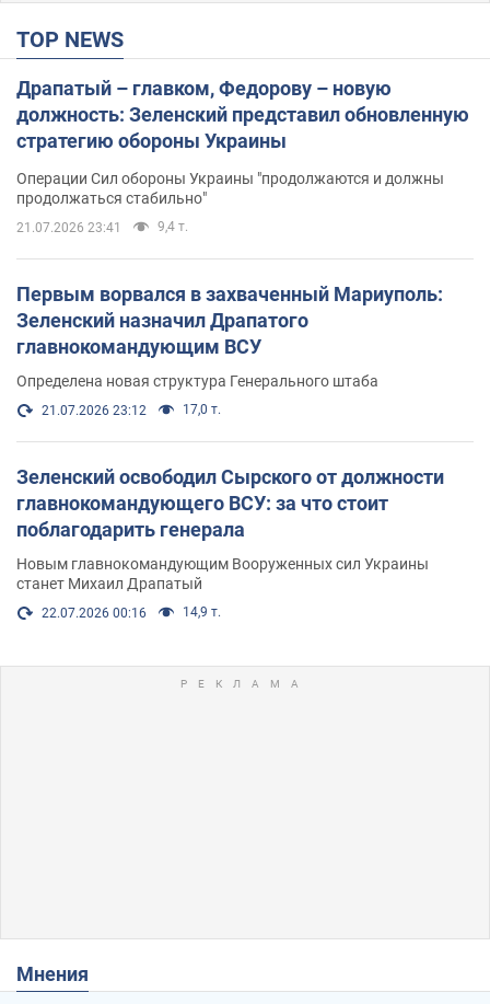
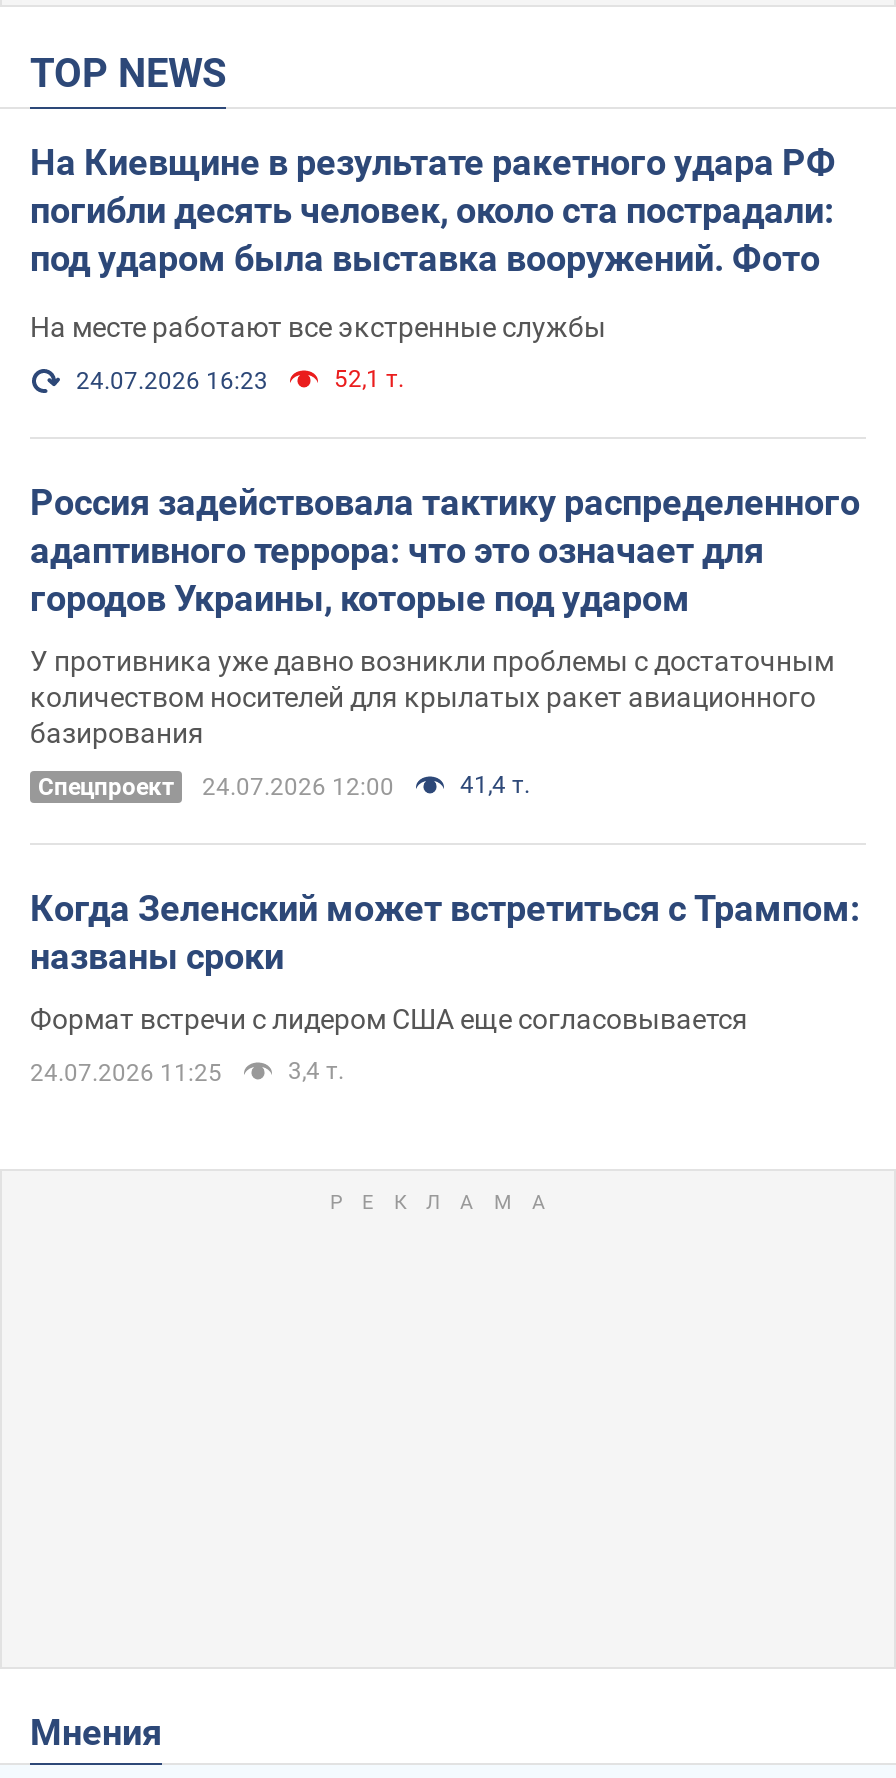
[16,76,469,152] Драпатый – главком, Федорову – новую | должность: Зеленский представил обновленную | стратегию обороны Украины -> [30,140,836,278] На Киевщине в результате ракетного удара РФ | погибли десять человек, около ста пострадали: | под ударом была выставка вооружений. Фото
[16,169,444,207] Операции Сил обороны Украины "продолжаются и должны | продолжаться стабильно" -> [30,310,606,342] На месте работают все экстренные службы
[16,219,188,235] 21.07.2026 23:41 | 9,4 т. -> [76,364,404,394] 24.07.2026 16:23 | 52,1 т.
[16,282,443,358] Первым ворвался в захваченный Мариуполь: | Зеленский назначил Драпатого | главнокомандующим ВСУ -> [30,480,860,618] Россия задействовала тактику распределенного | адаптивного террора: что это означает для | городов Украины, которые под ударом
[16,372,378,389] Определена новая структура Генерального штаба -> [30,644,834,748] У противника уже давно возникли проблемы с достаточным | количеством носителей для крылатых ракет авиационного | базирования
[42,401,221,418] 21.07.2026 23:12 | 17,0 т. -> [38,770,530,800] Спецпроект | 24.07.2026 12:00 | 41,4 т.
[16,465,444,541] Зеленский освободил Сырского от должности | главнокомандующего ВСУ: за что стоит | поблагодарить генерала -> [30,886,860,976] Когда Зеленский может встретиться с Трампом: | названы сроки
[16,555,429,592] Новым главнокомандующим Вооруженных сил Украины | станет Михаил Драпатый -> [30,1002,748,1034] Формат встречи с лидером США еще согласовывается
[42,604,221,620] 22.07.2026 00:16 | 14,9 т. -> [30,1056,344,1086] 24.07.2026 11:25 | 3,4 т.

